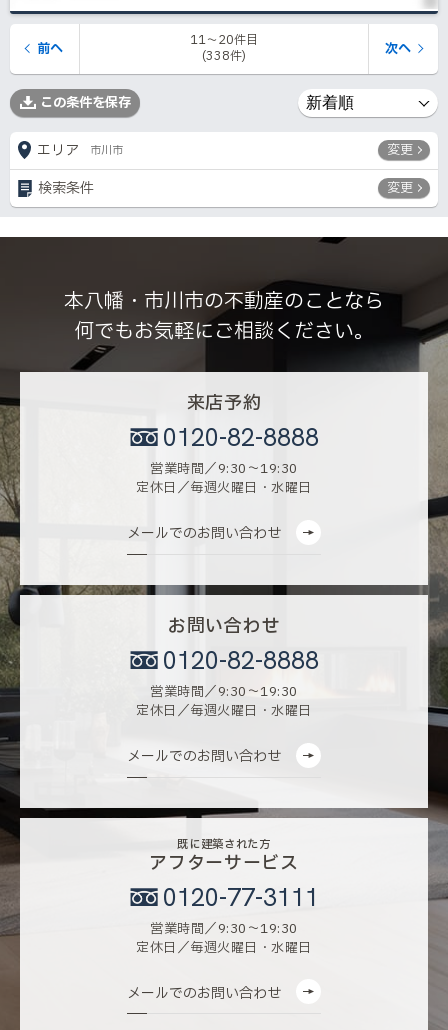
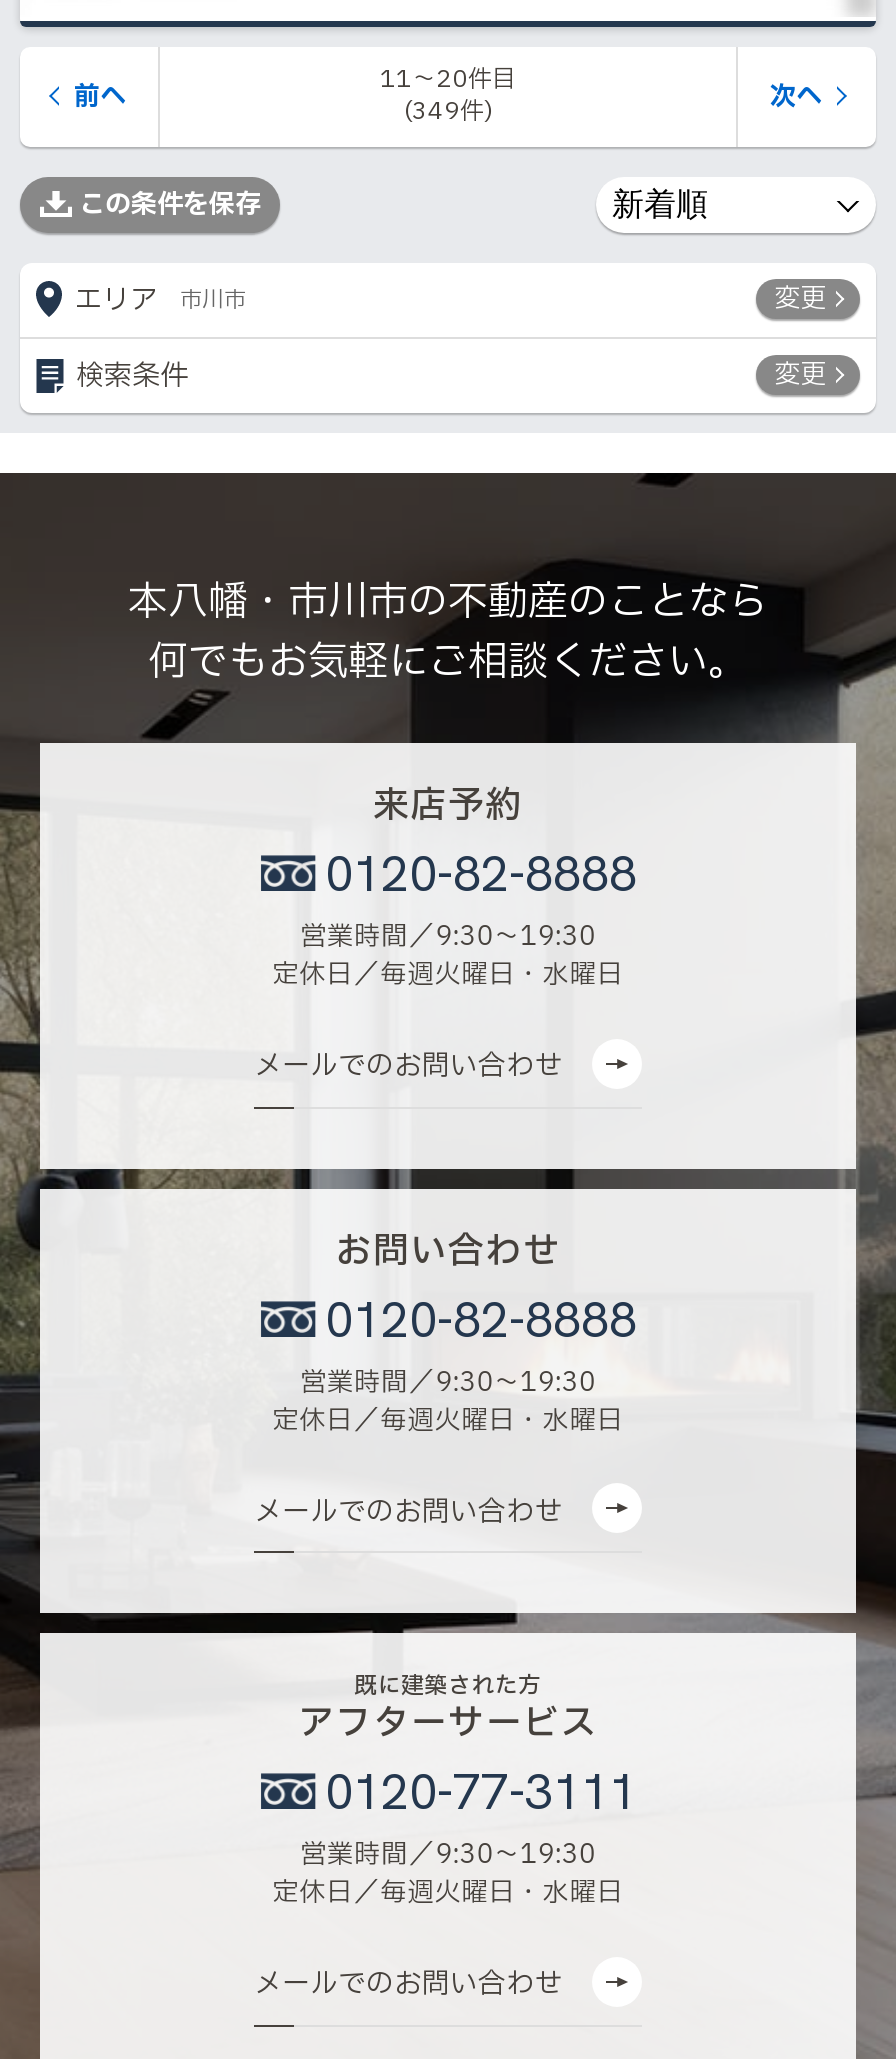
[202,47,246,65] (338件) -> [404,93,492,129] (349件)

